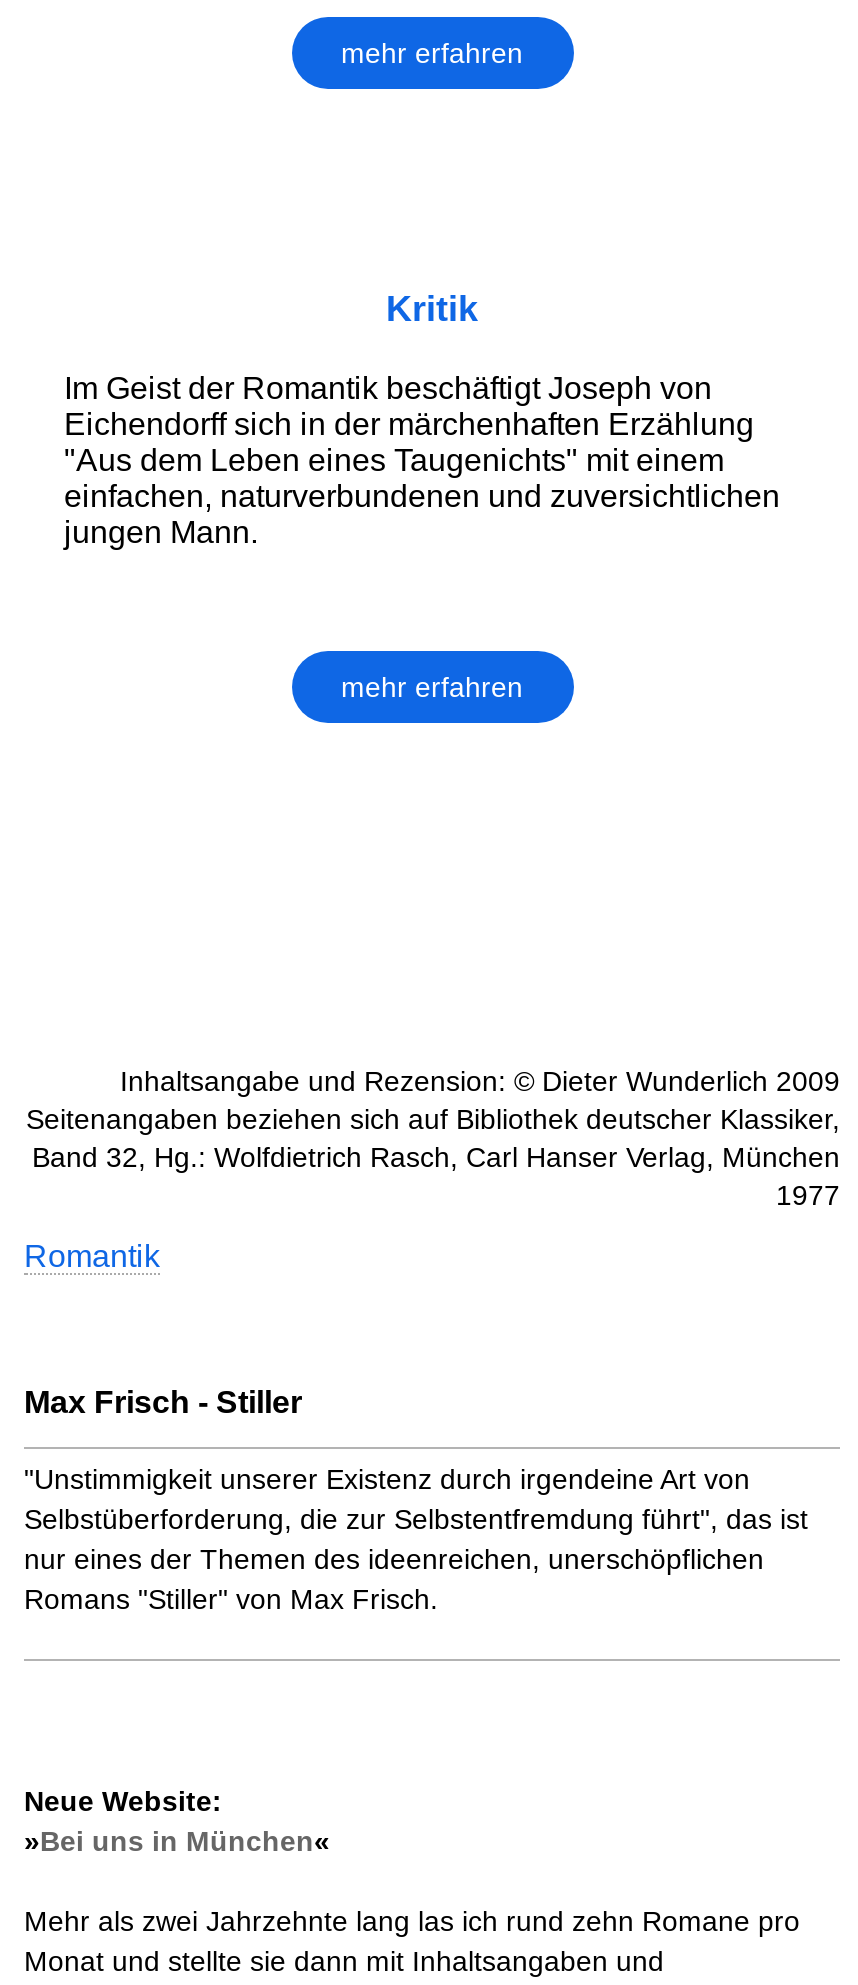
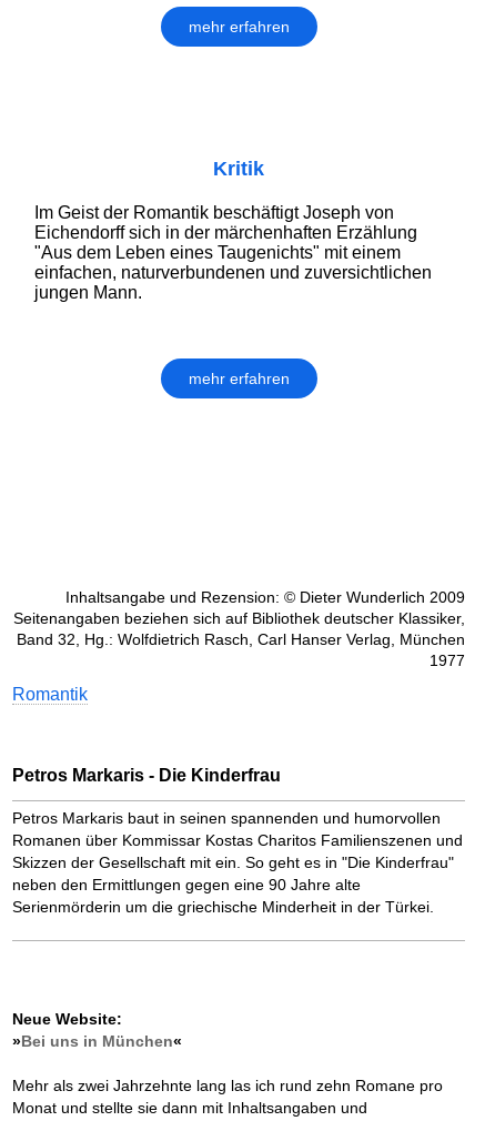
[24,1386,302,1420] Max Frisch - Stiller -> [12,766,281,785] Petros Markaris - Die Kinderfrau
[24,1464,808,1616] "Unstimmigkeit unserer Existenz durch irgendeine Art von | Selbstüberforderung, die zur Selbstentfremdung führt", das ist | nur eines der Themen des ideenreichen, unerschöpflichen | Romans "Stiller" von Max Frisch. -> [12,810,463,916] Petros Markaris baut in seinen spannenden und humorvollen | Romanen über Kommissar Kostas Charitos Familienszenen und | Skizzen der Gesellschaft mit ein. So geht es in "Die Kinderfrau" | neben den Ermittlungen gegen eine 90 Jahre alte | Serienmörderin um die griechische Minderheit in der Türkei.

